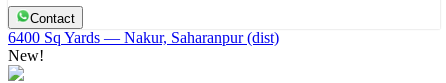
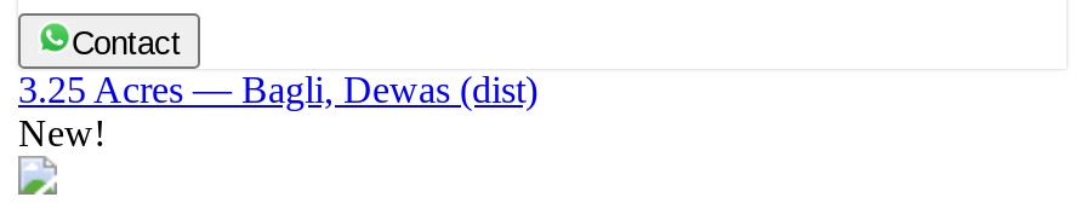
[8,29,279,46] 6400 Sq Yards— Nakur, Saharanpur (dist) -> [18,70,537,111] 3.25 Acres— Bagli, Dewas (dist)

